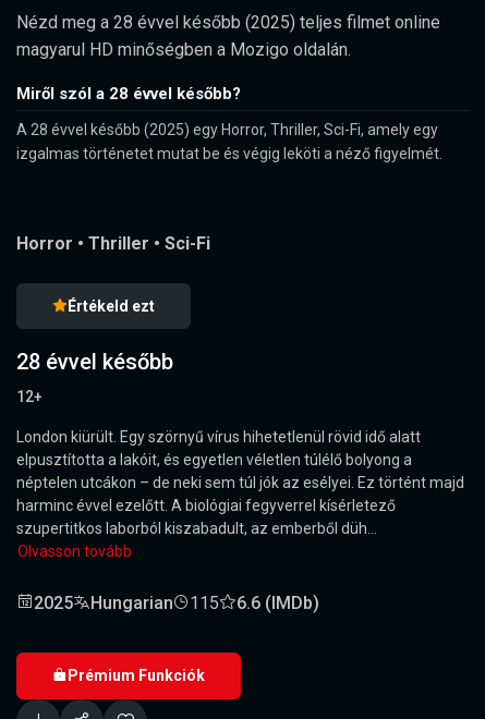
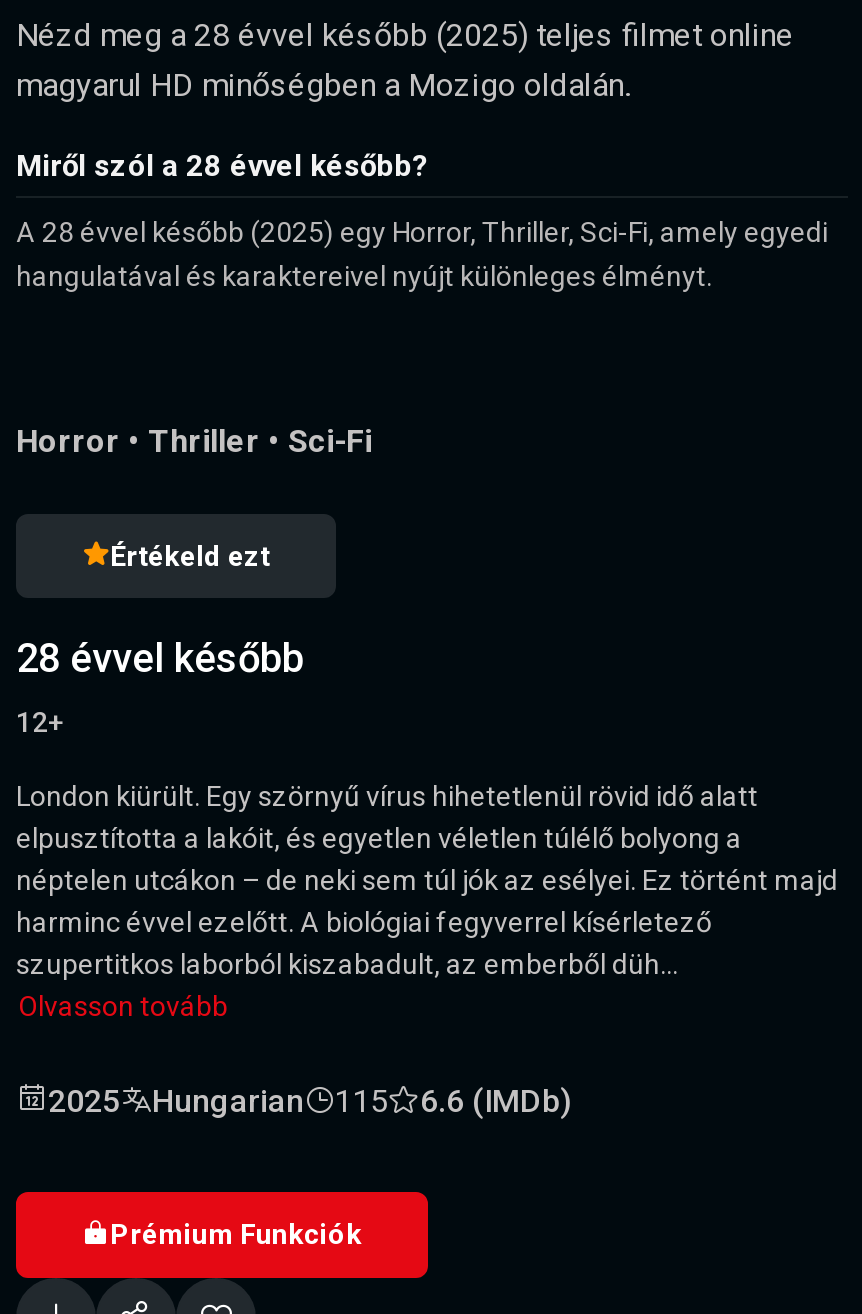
[16,120,442,162] A 28 évvel később (2025) egy Horror, Thriller, Sci-Fi, amely egy | izgalmas történetet mutat be és végig leköti a néző figyelmét. -> [16,215,828,291] A 28 évvel később (2025) egy Horror, Thriller, Sci-Fi, amely egyedi | hangulatával és karaktereivel nyújt különleges élményt.

